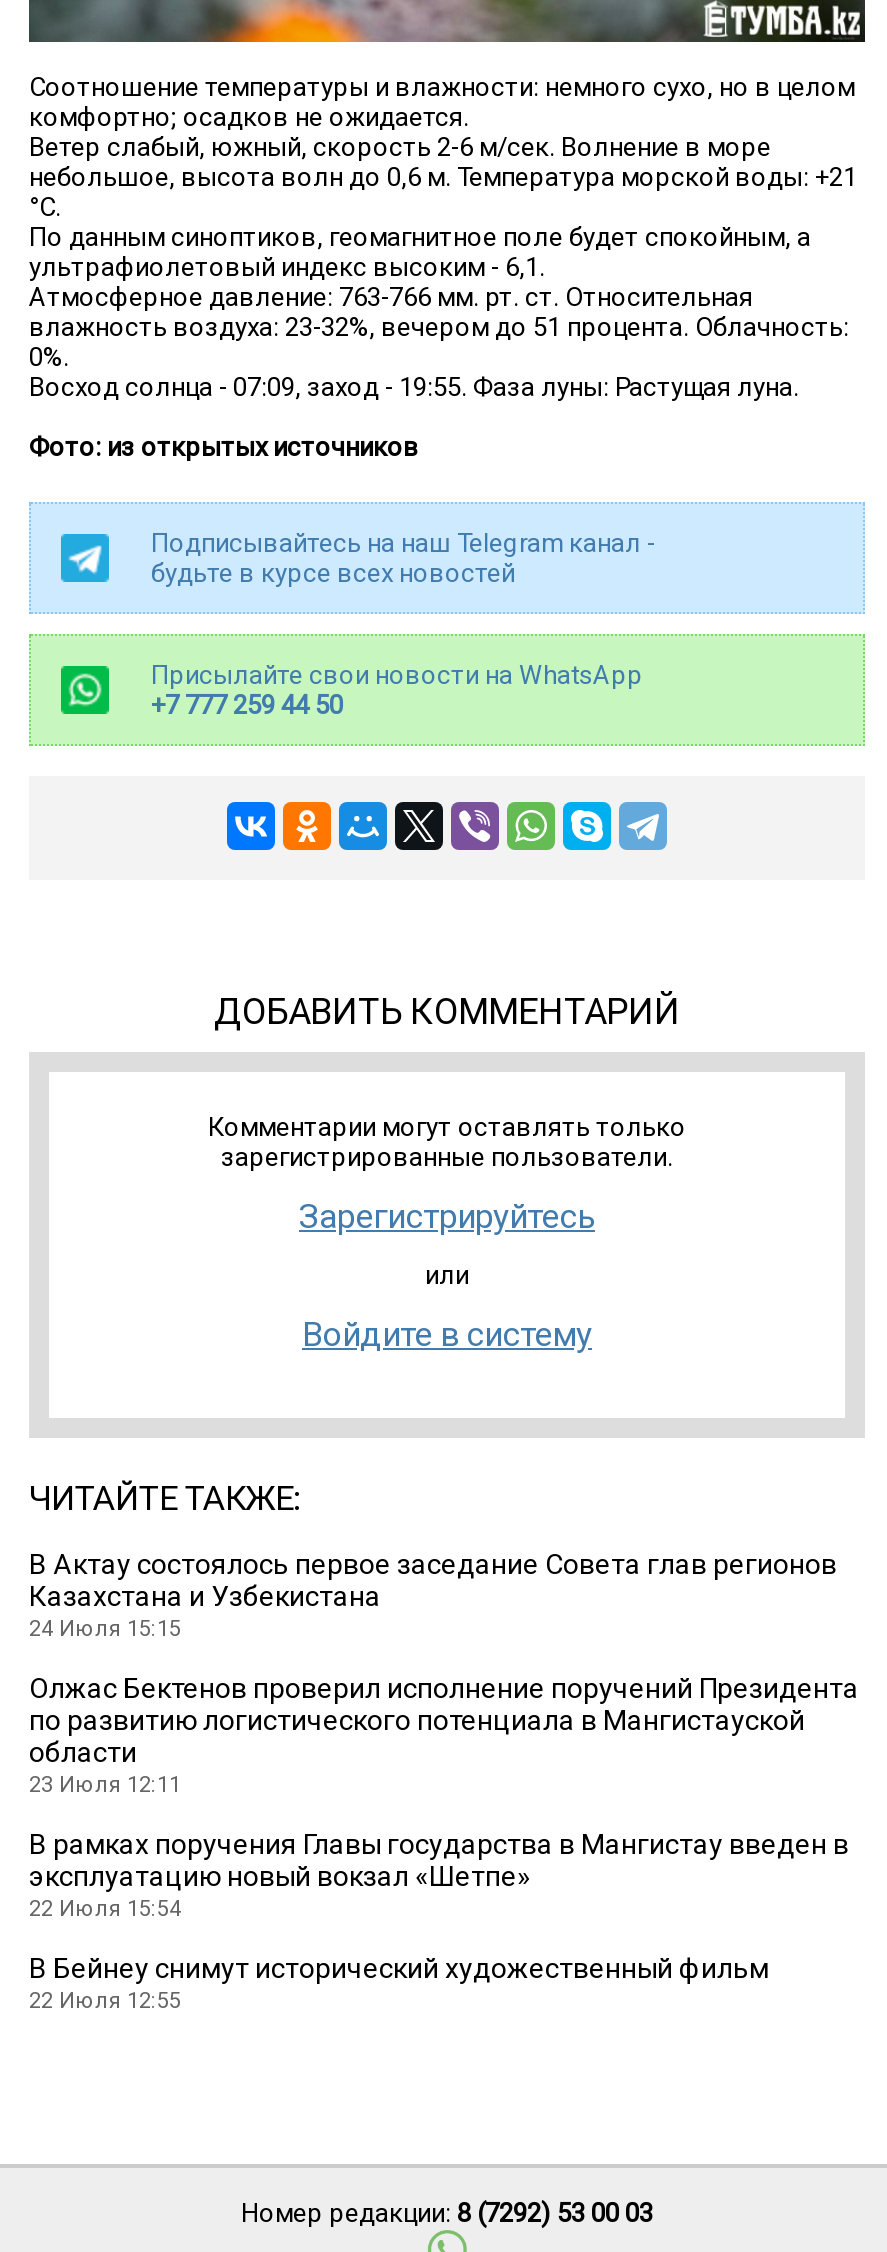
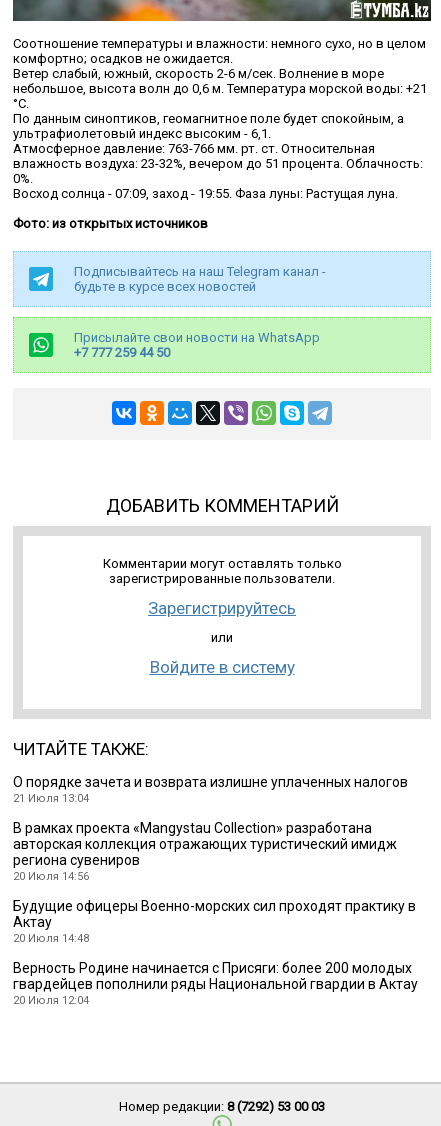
[29,1549,837,1643] В Актау состоялось первое заседание Совета глав регионов | Казахстана и Узбекистана | 24 Июля 15:15 -> [13,774,408,805] О порядке зачета и возврата излишне уплаченных налогов | 21 Июля 13:04
[29,1673,859,1799] Олжас Бектенов проверил исполнение поручений Президента | по развитию логистического потенциала в Мангистауской | области | 23 Июля 12:11 -> [13,820,397,883] В рамках проекта «Mangystau Collection» разработана | авторская коллекция отражающих туристический имидж | региона сувениров | 20 Июля 14:56
[29,1829,849,1923] В рамках поручения Главы государства в Мангистау введен в | эксплуатацию новый вокзал «Шетпе» | 22 Июля 15:54 -> [13,898,416,945] Будущие офицеры Военно-морских сил проходят практику в | Актау | 20 Июля 14:48
[29,1953,769,2015] В Бейнеу снимут исторический художественный фильм | 22 Июля 12:55 -> [13,960,418,1007] Верность Родине начинается с Присяги: более 200 молодых | гвардейцев пополнили ряды Национальной гвардии в Актау | 20 Июля 12:04

